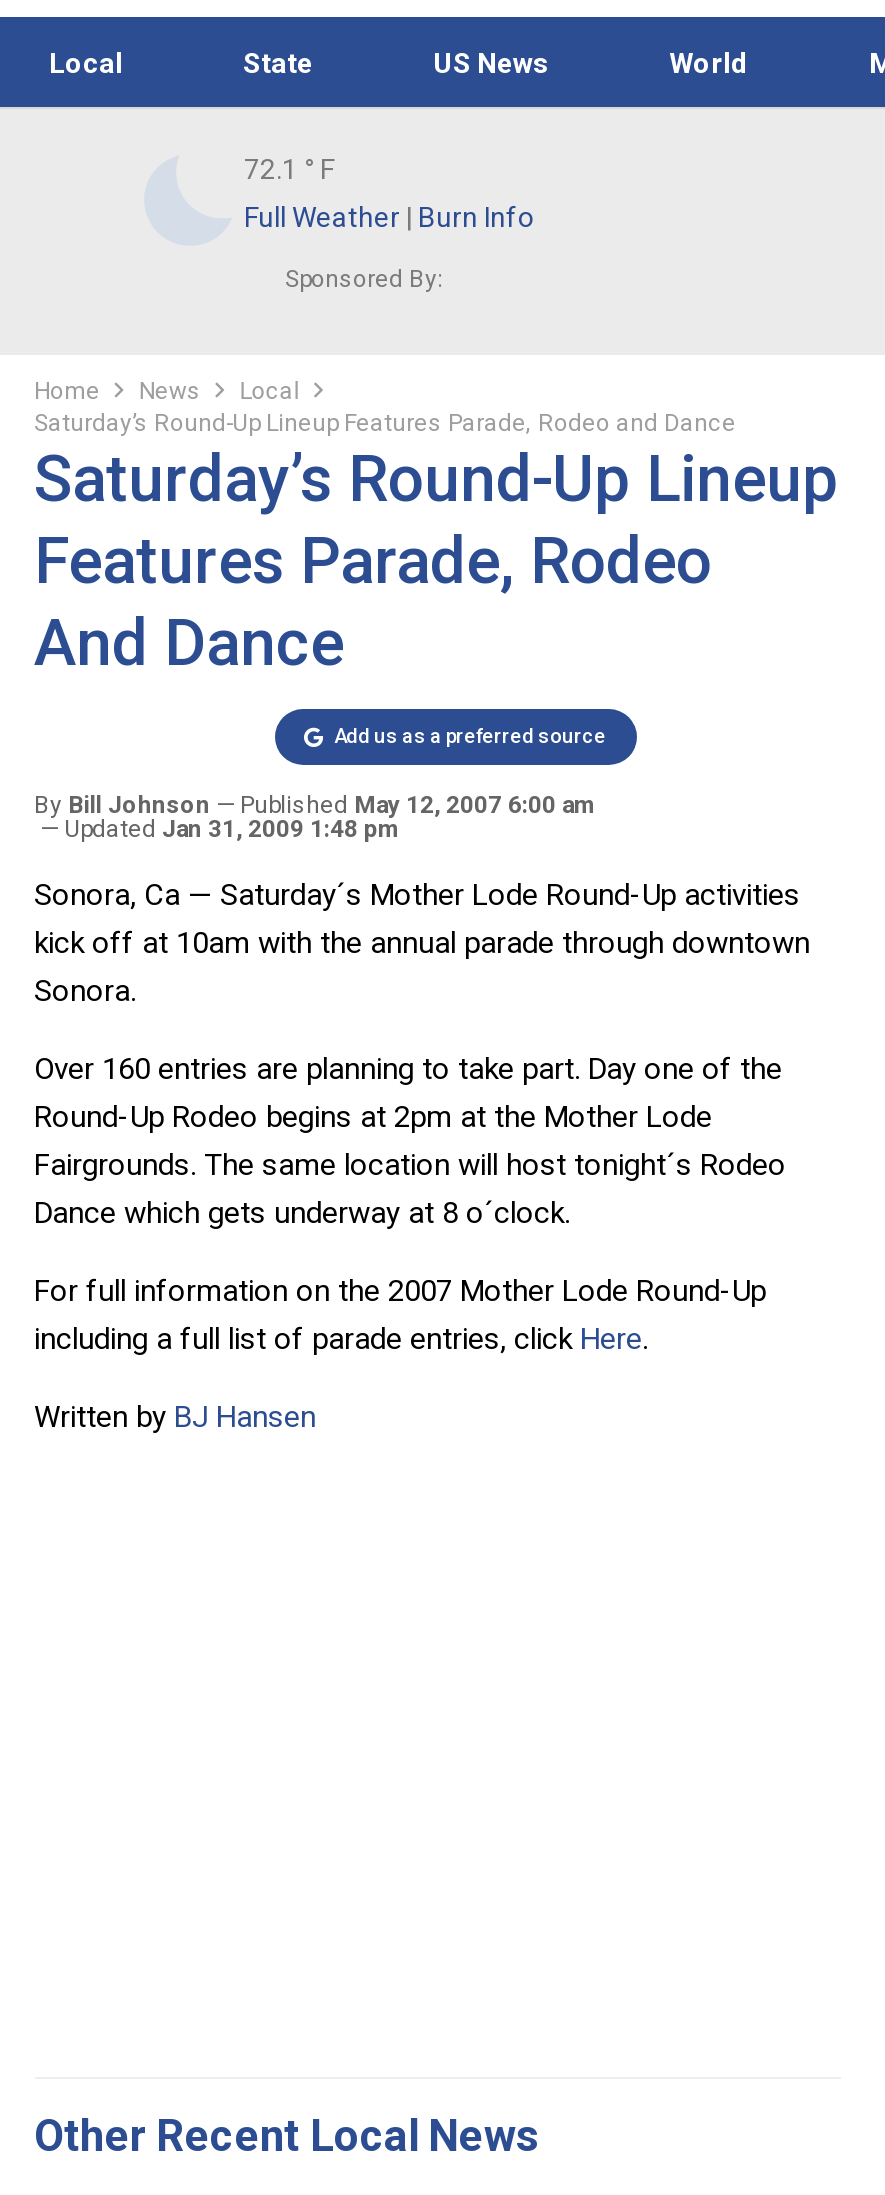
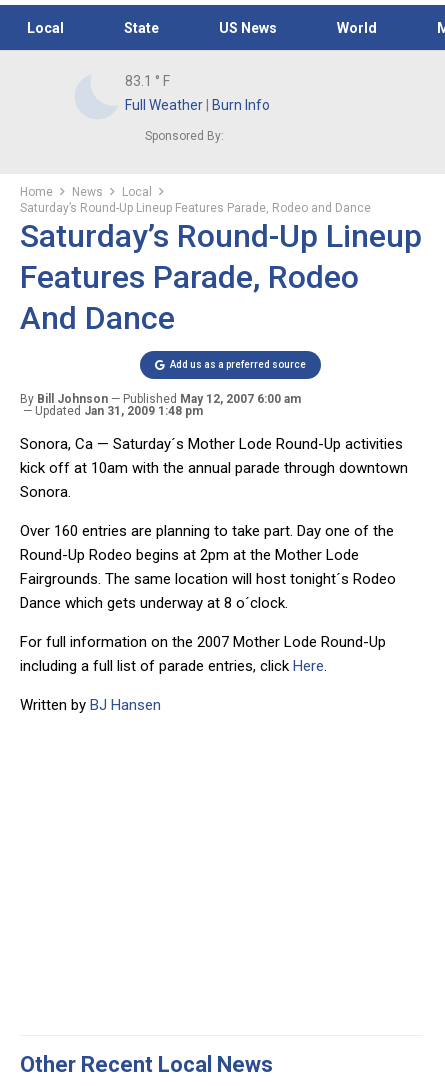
[244,153,334,185] 72.1 ° F -> [124,73,169,89] 83.1 ° F

